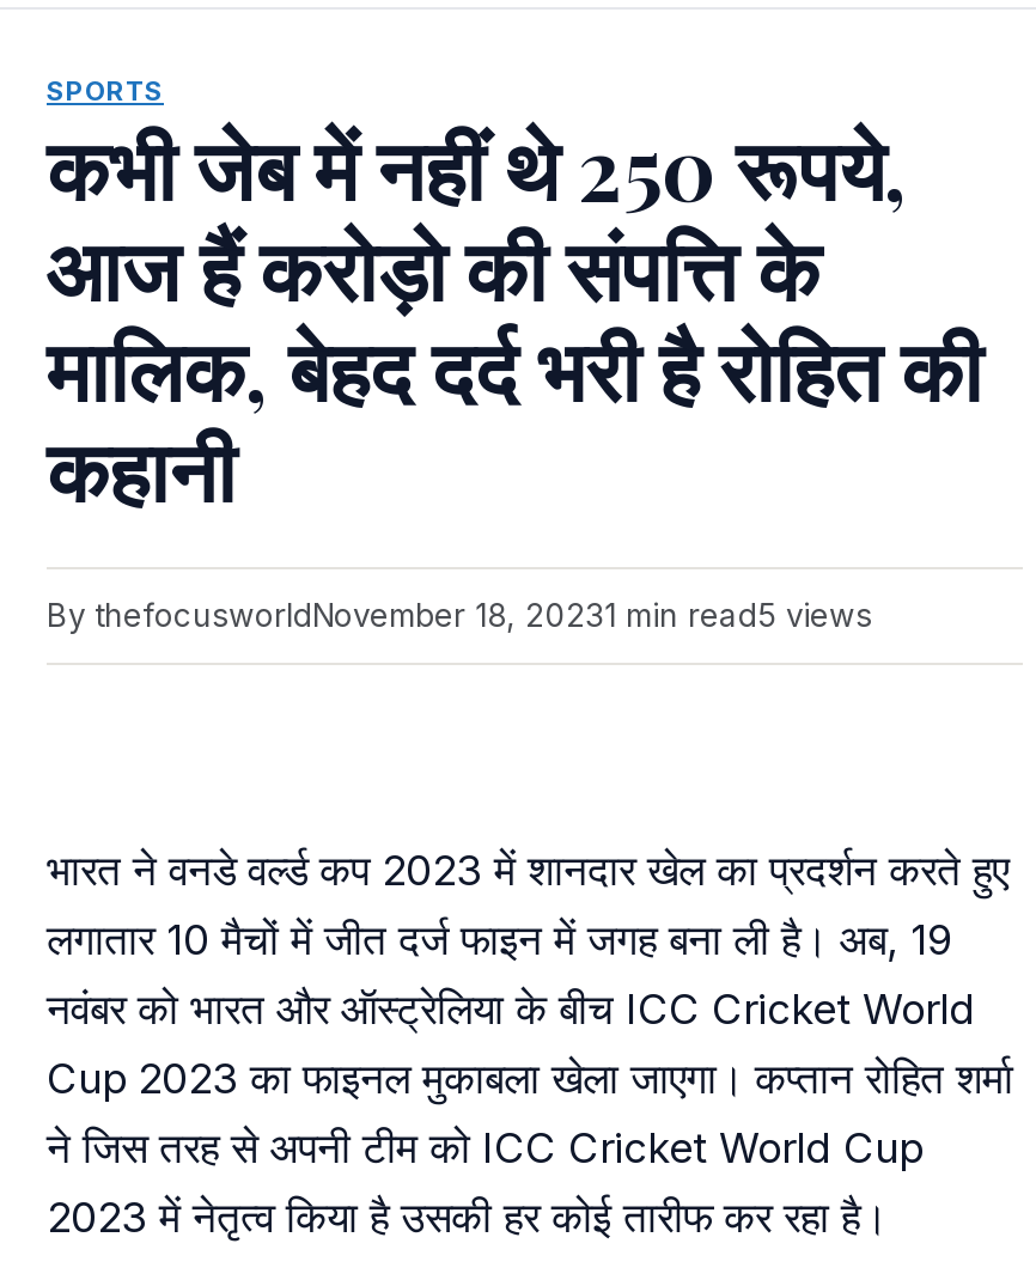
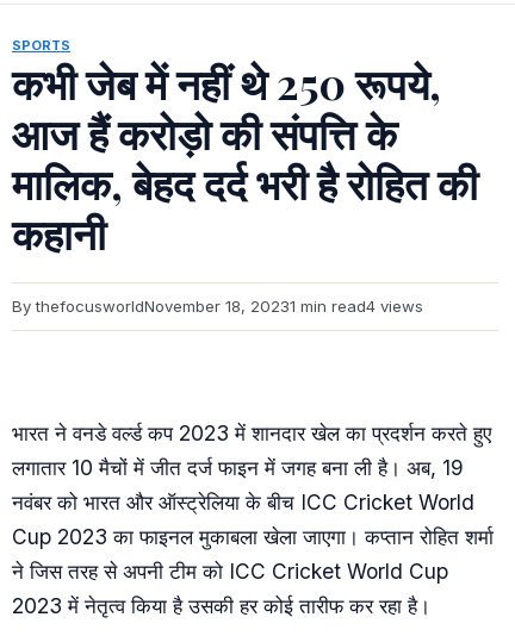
[47,596,872,634] By thefocusworldNovember 18, 20231 min read5 views -> [12,297,423,316] By thefocusworldNovember 18, 20231 min read4 views

